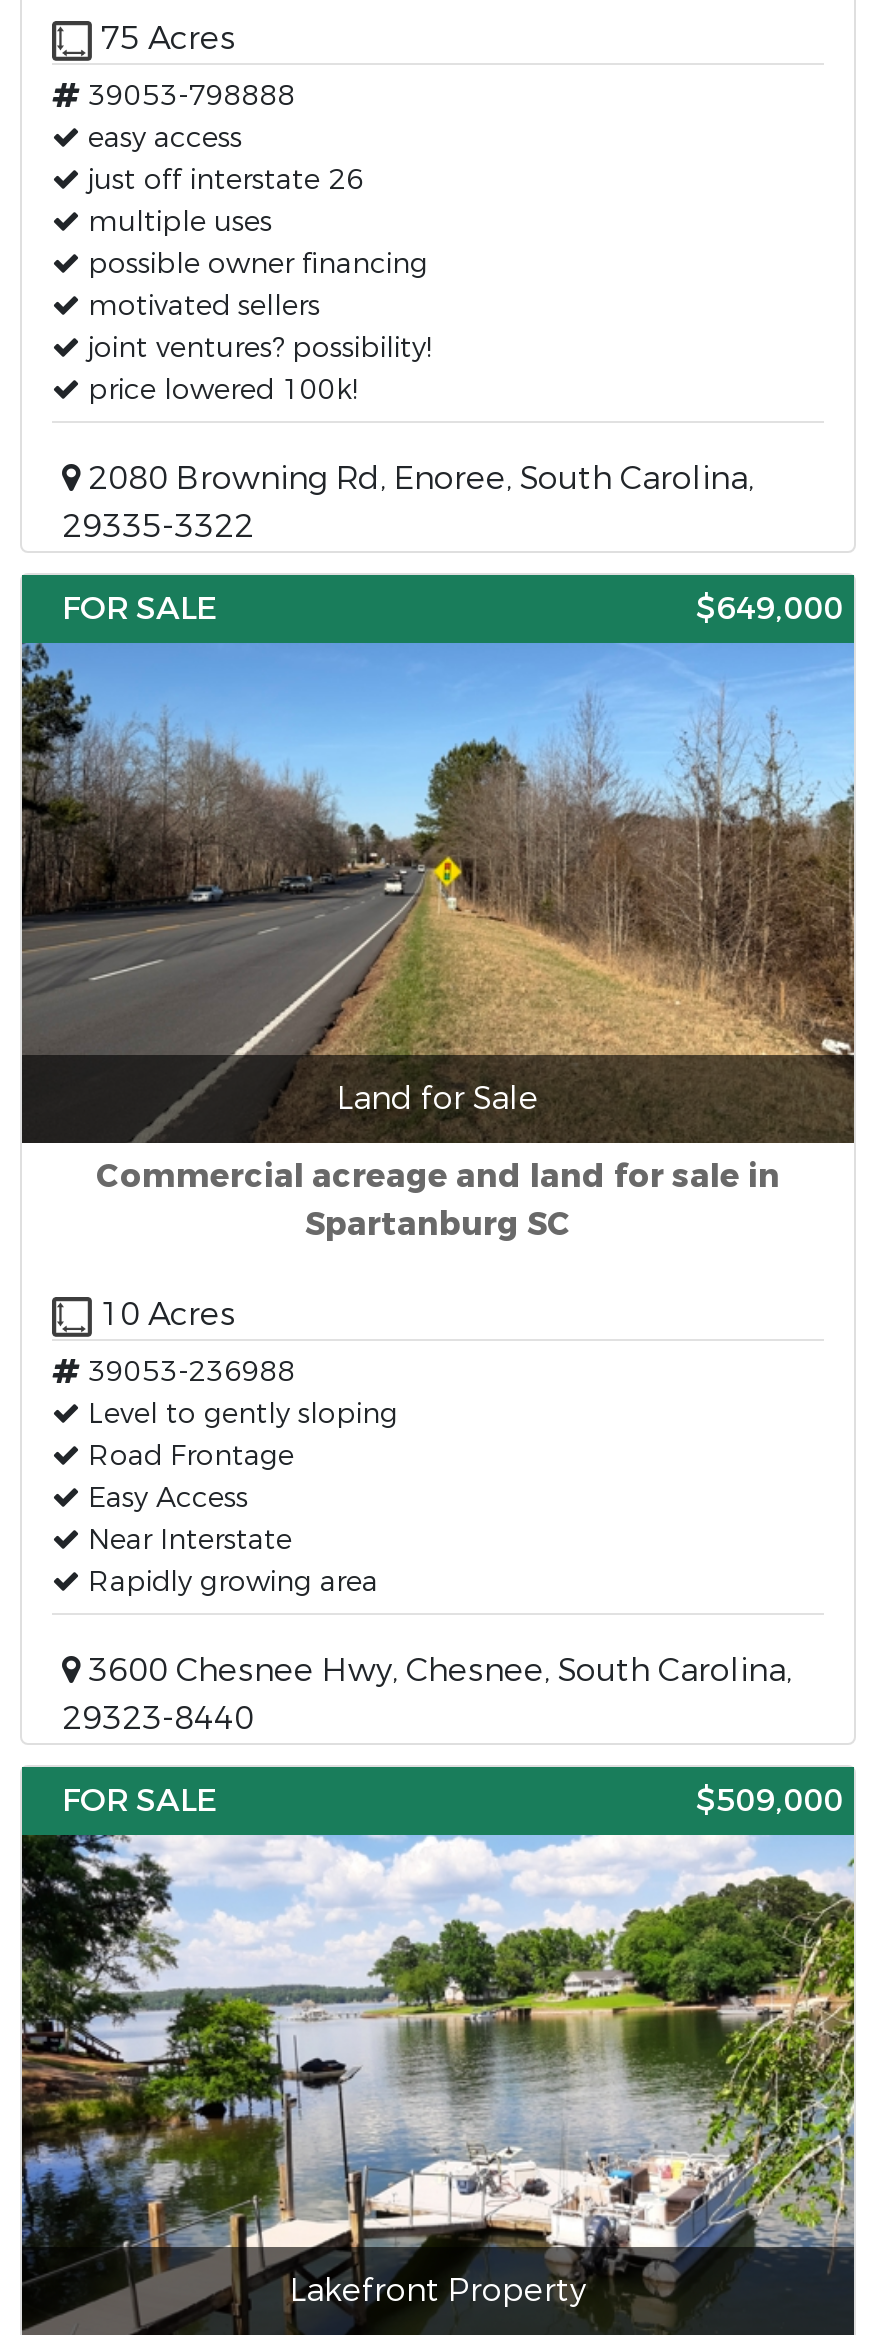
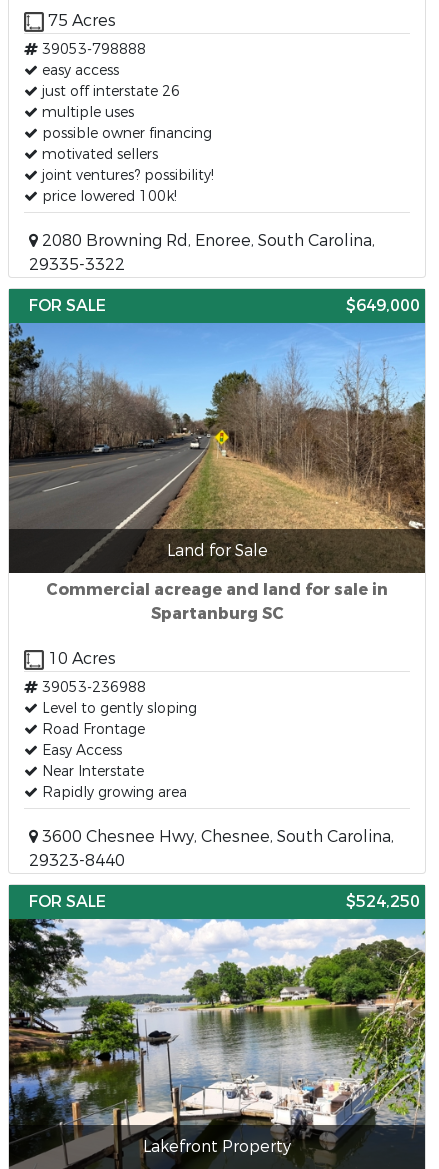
[696,1779,844,1821] $509,000 -> [346,891,420,912] $524,250

